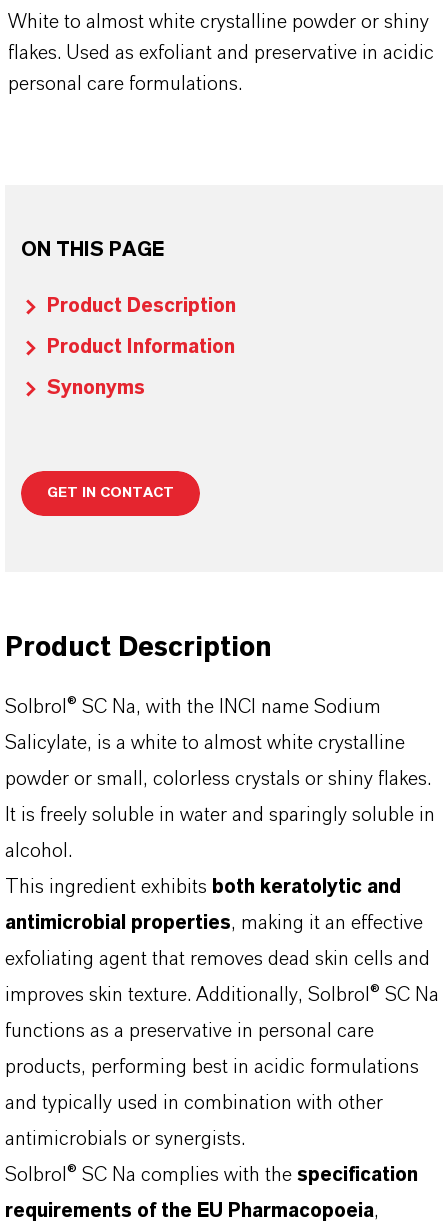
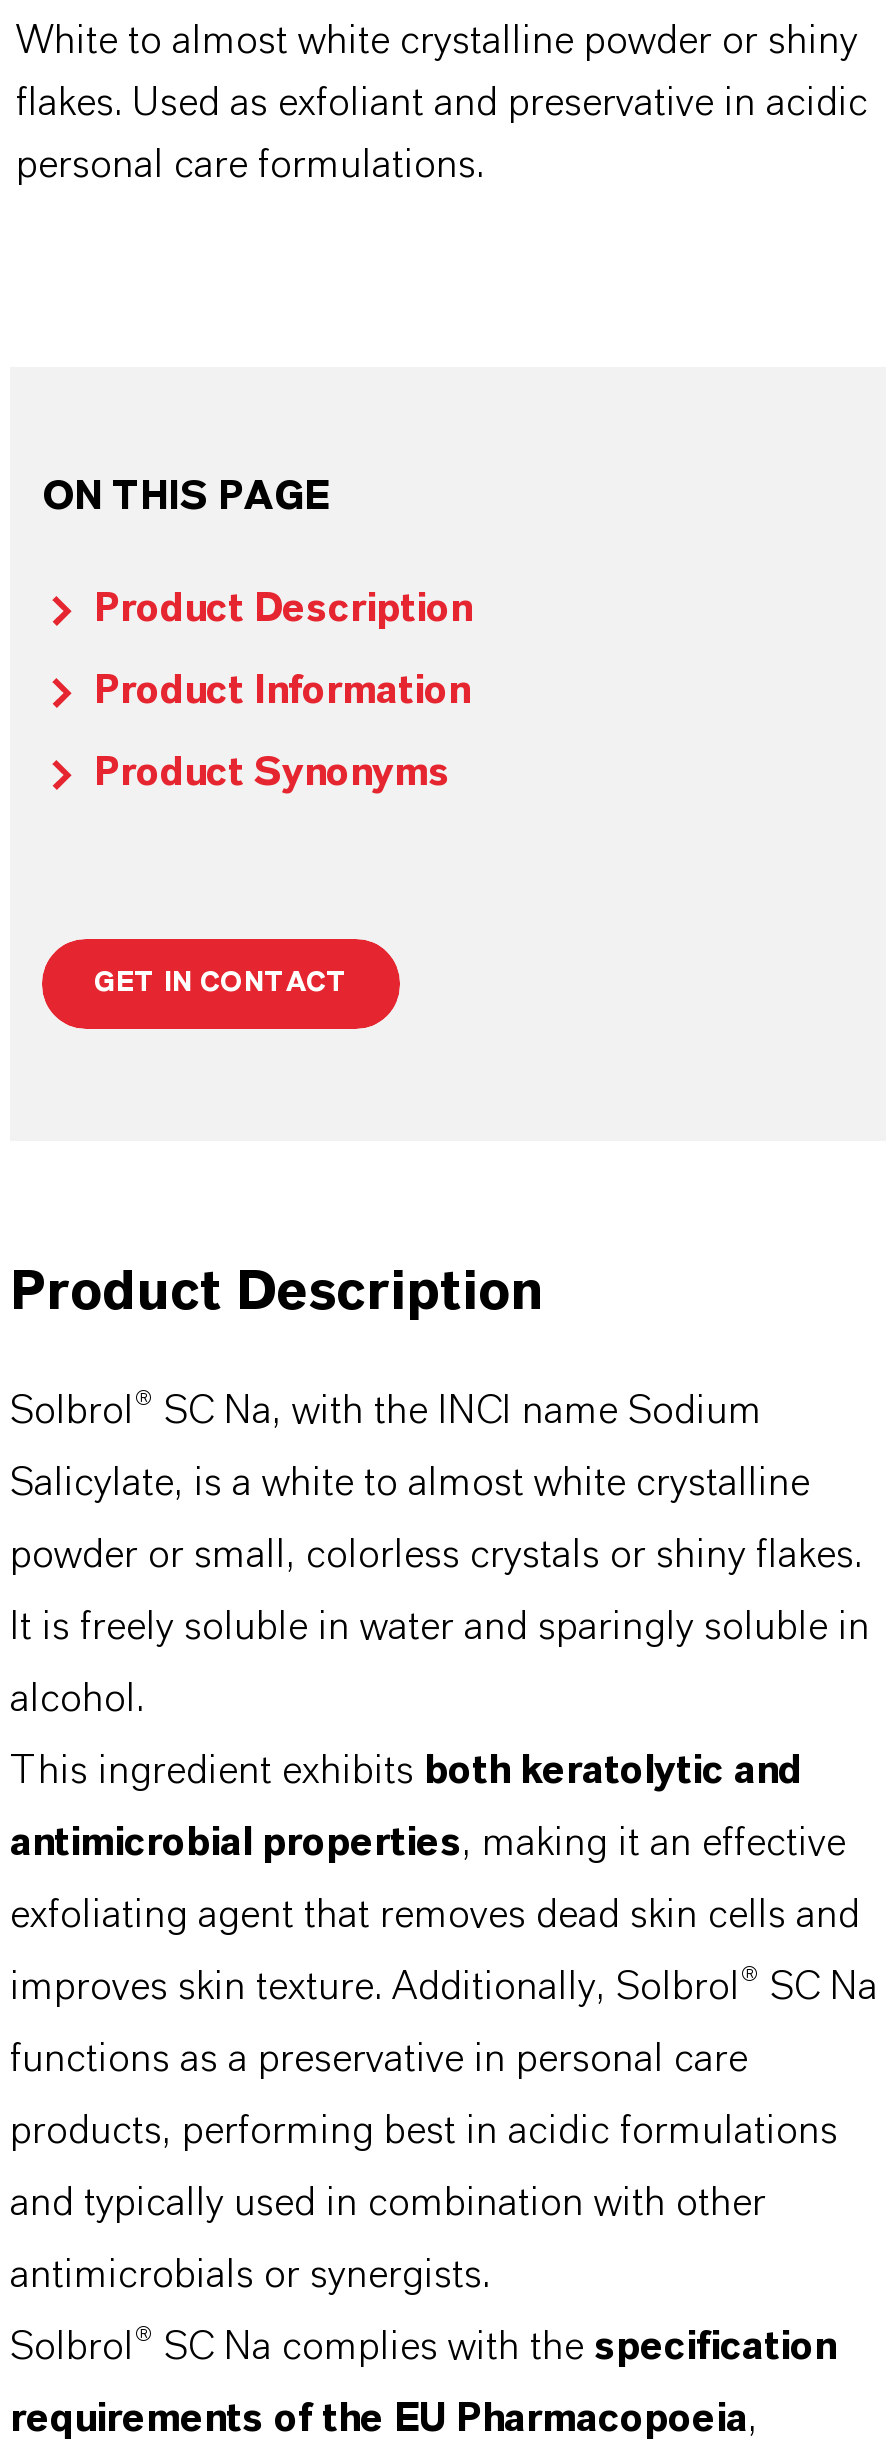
[47,378,145,398] Synonyms -> [94,753,450,793] Product Synonyms

